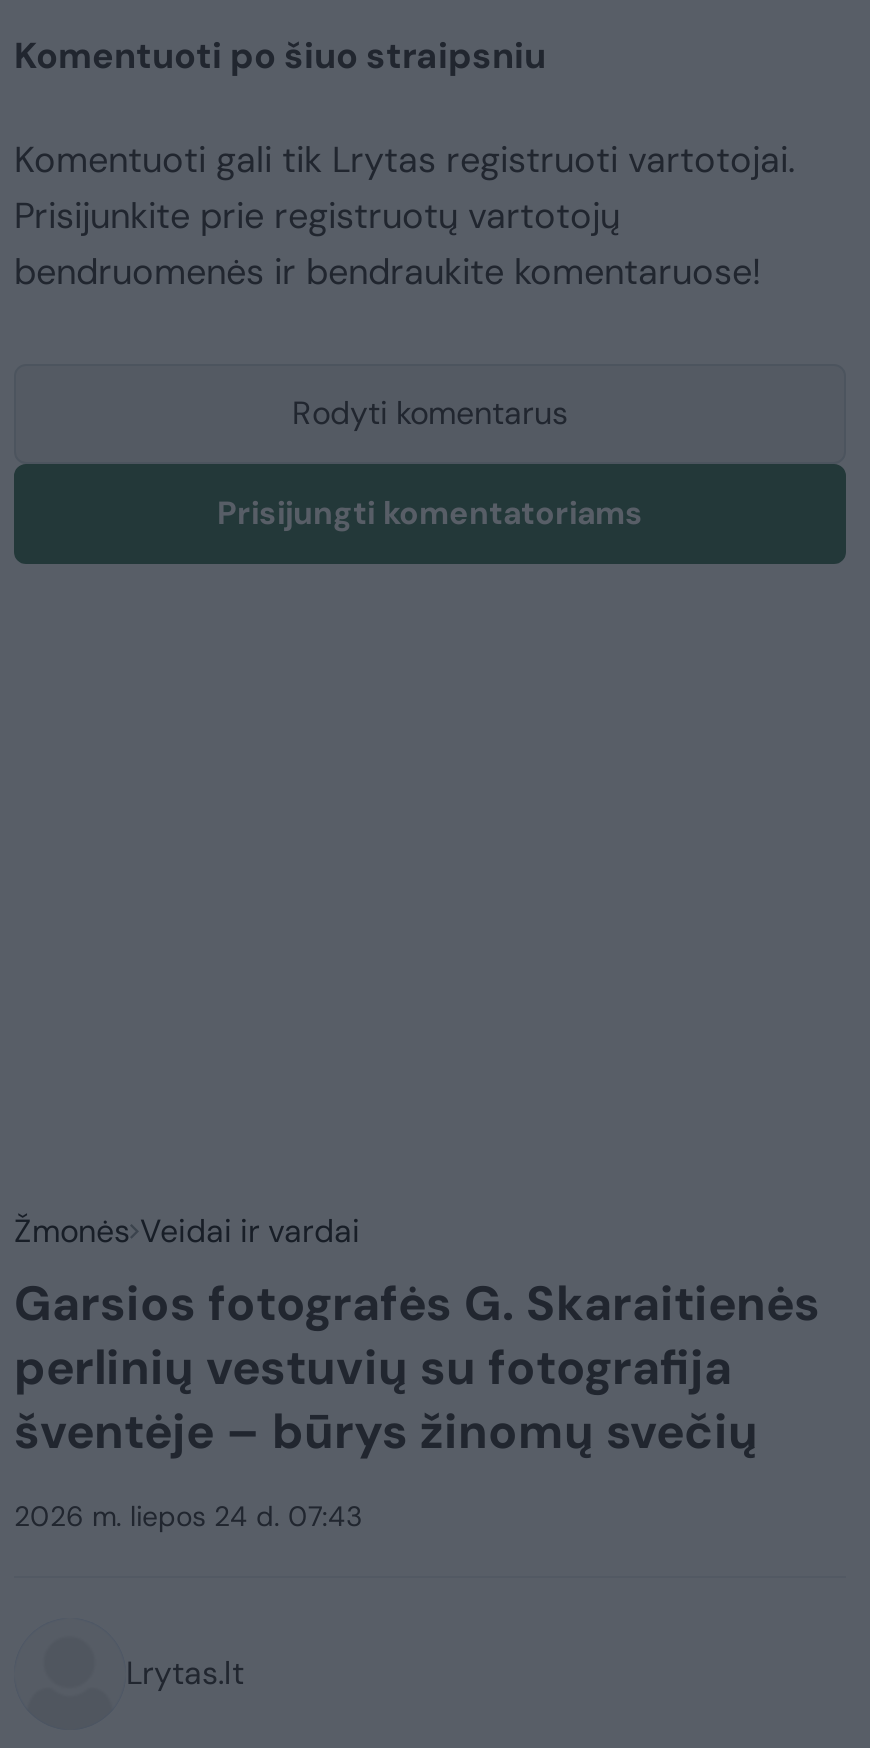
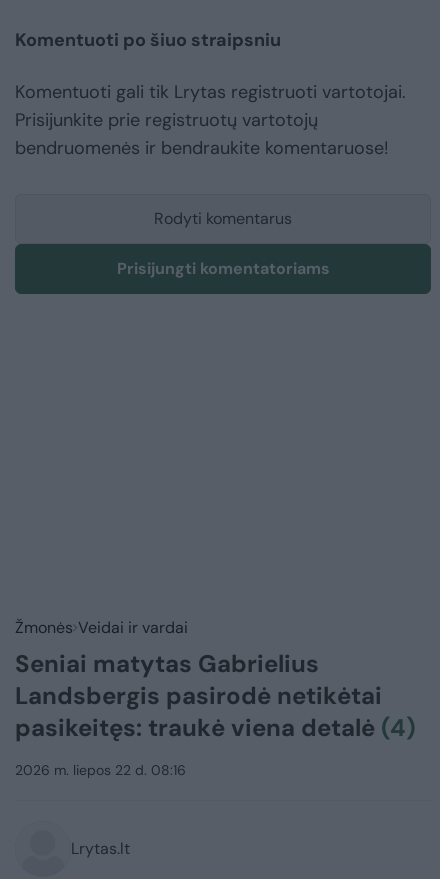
[14,1272,820,1462] Garsios fotografės G. Skaraitienės | perlinių vestuvių su fotografija | šventėje – būrys žinomų svečių -> [15,648,416,743] Seniai matytas Gabrielius | Landsbergis pasirodė netikėtai | pasikeitęs: traukė viena detalė (4)
[14,1498,362,1534] 2026 m. liepos 24 d. 07:43 -> [15,761,186,779] 2026 m. liepos 22 d. 08:16

